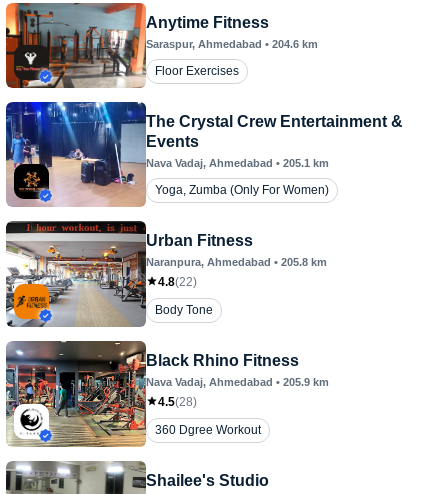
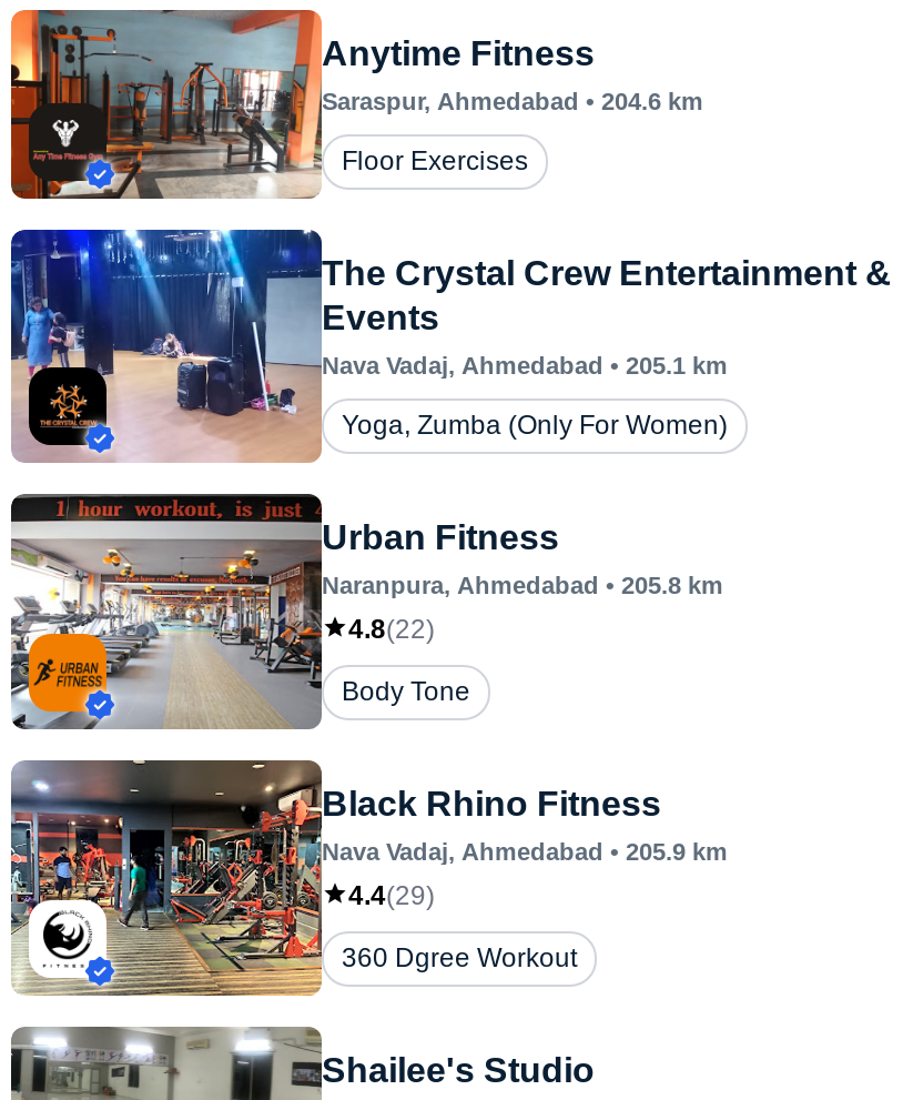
[158,395,197,409] 4.5(28) -> [348,880,435,911] 4.4(29)

